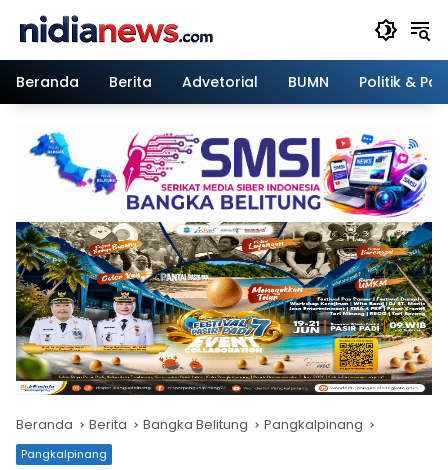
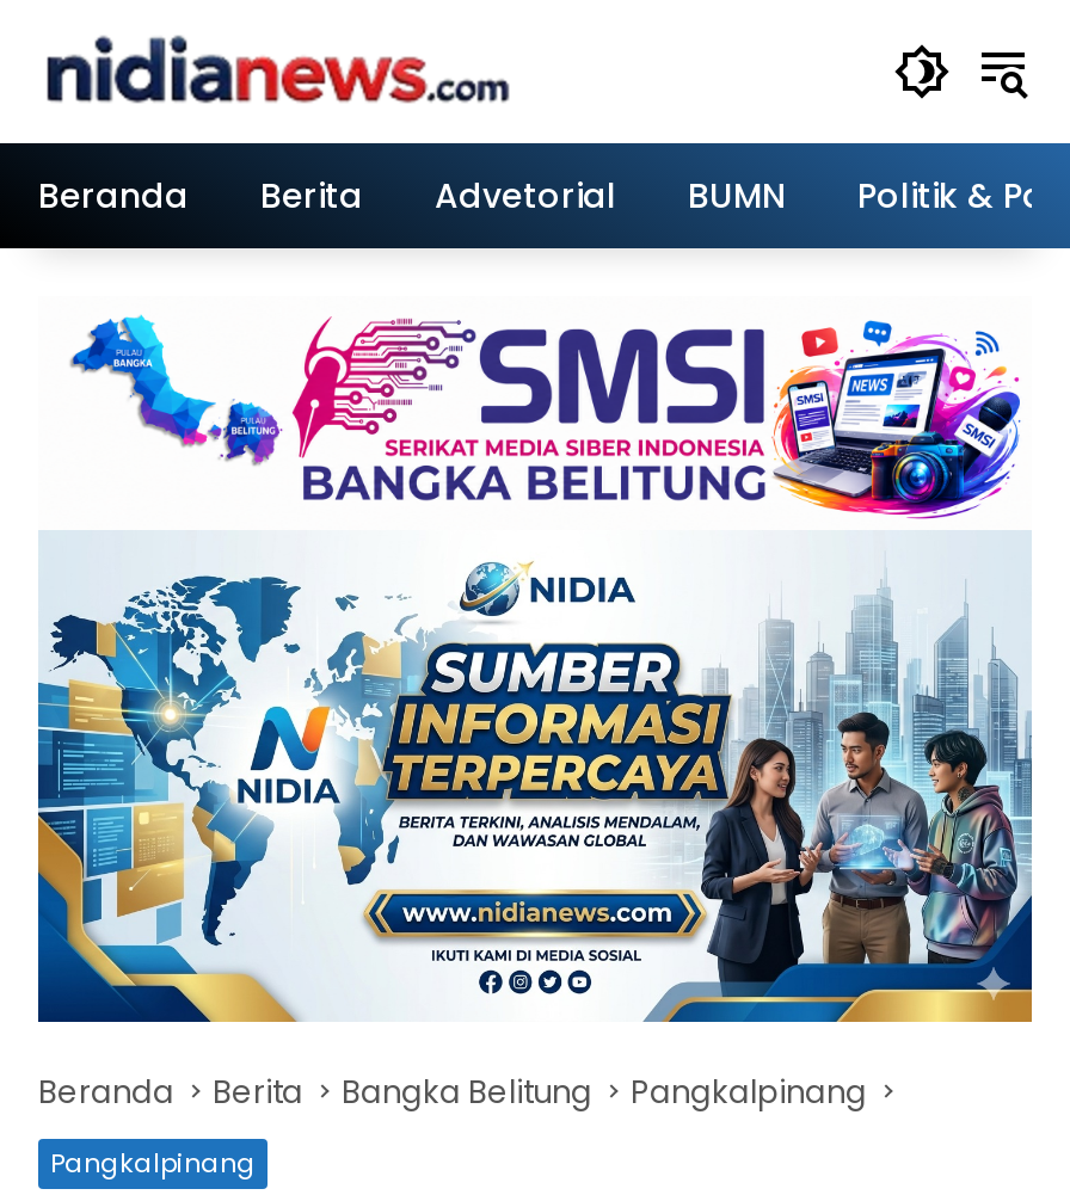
[15,221,433,396] [image] -> [36,530,1034,1024] [image]

